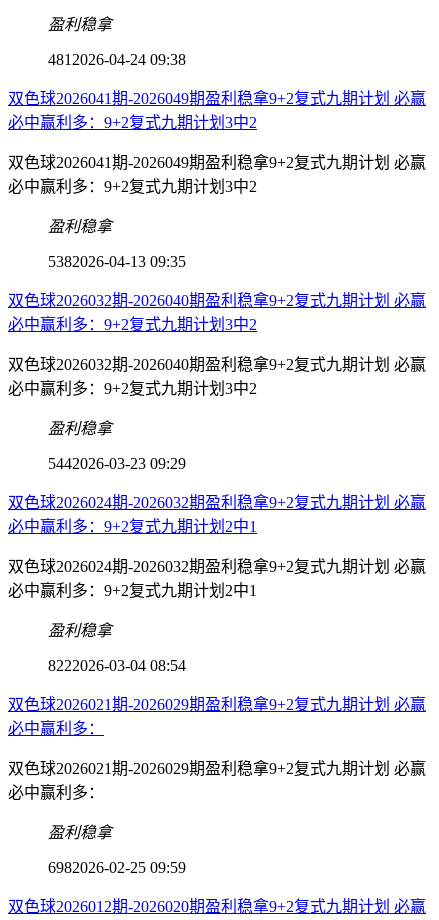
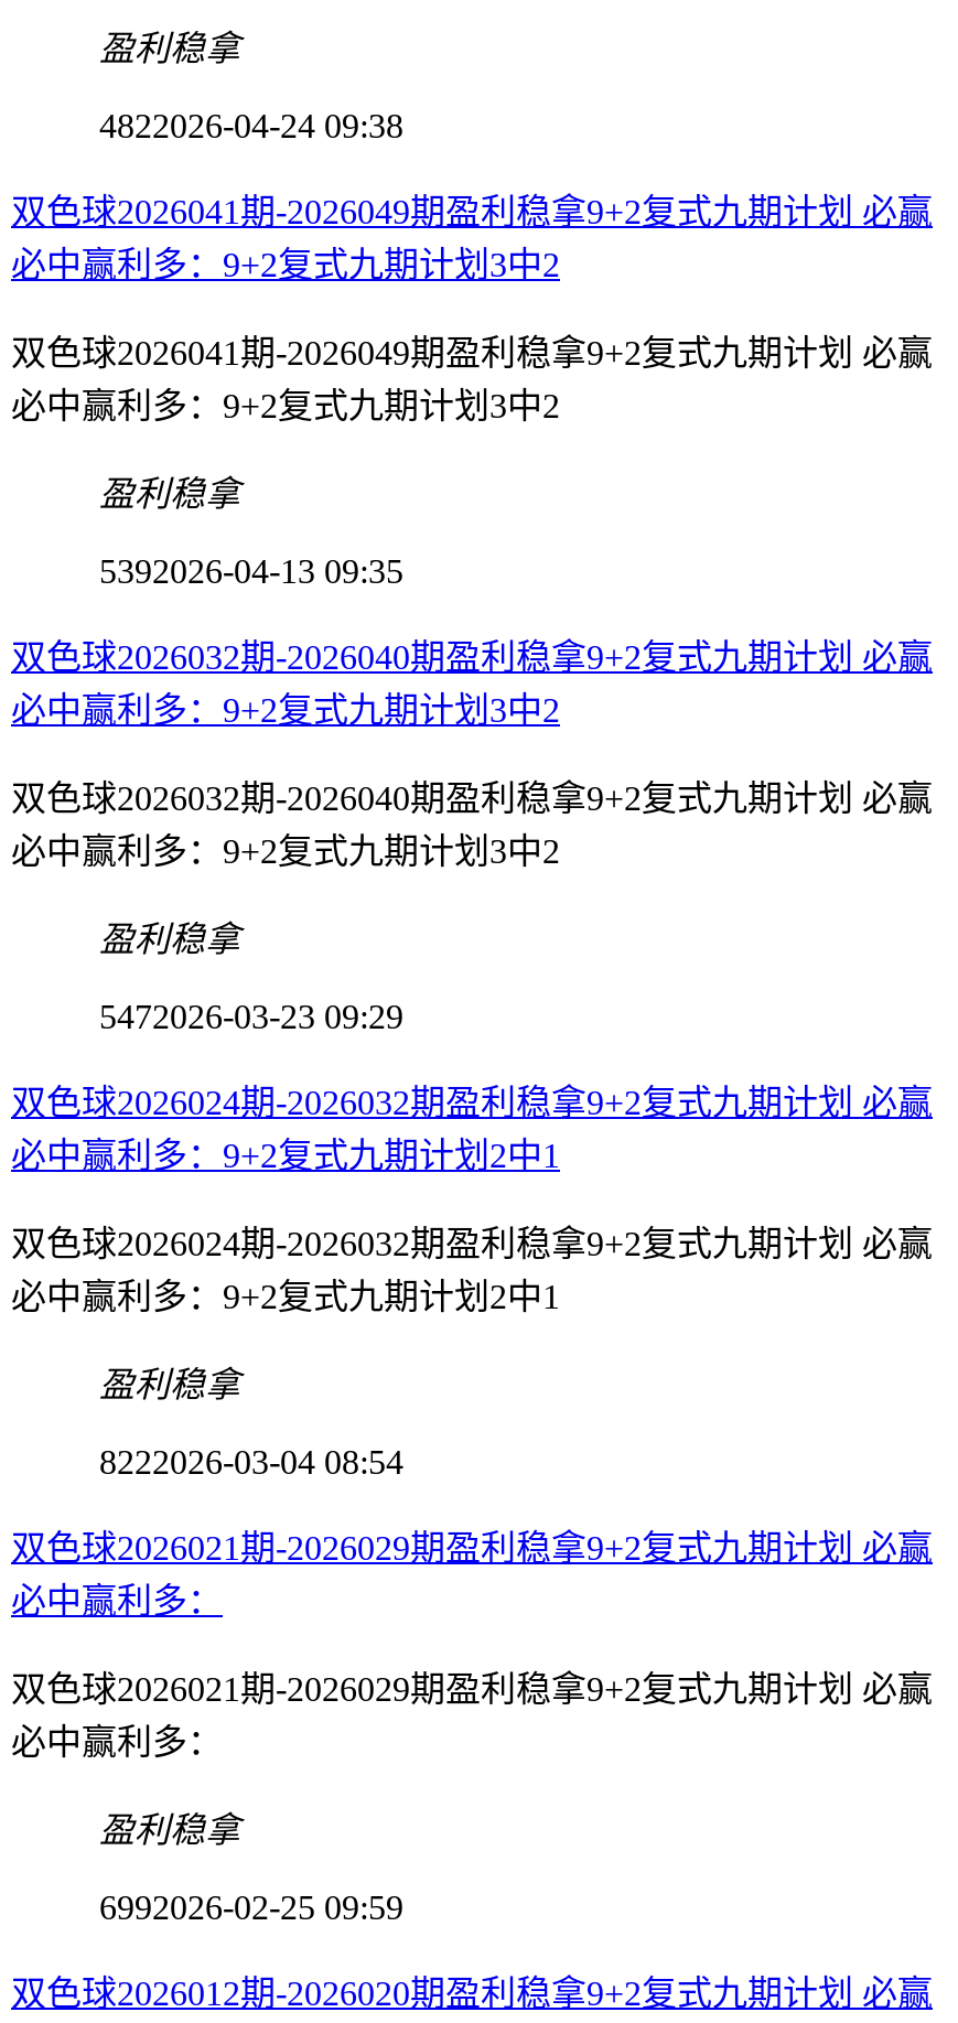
[48,51,186,68] 4812026-04-24 09:38 -> [99,106,403,144] 4822026-04-24 09:38
[48,253,186,270] 5382026-04-13 09:35 -> [99,552,403,589] 5392026-04-13 09:35
[48,455,186,472] 5442026-03-23 09:29 -> [99,997,403,1035] 5472026-03-23 09:29
[48,859,186,876] 6982026-02-25 09:59 -> [99,1888,403,1925] 6992026-02-25 09:59

